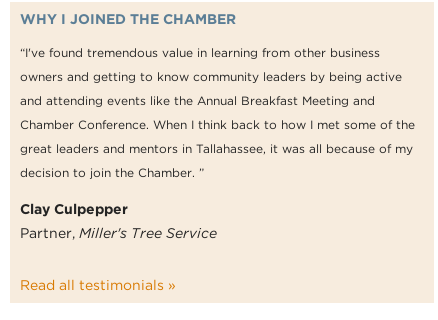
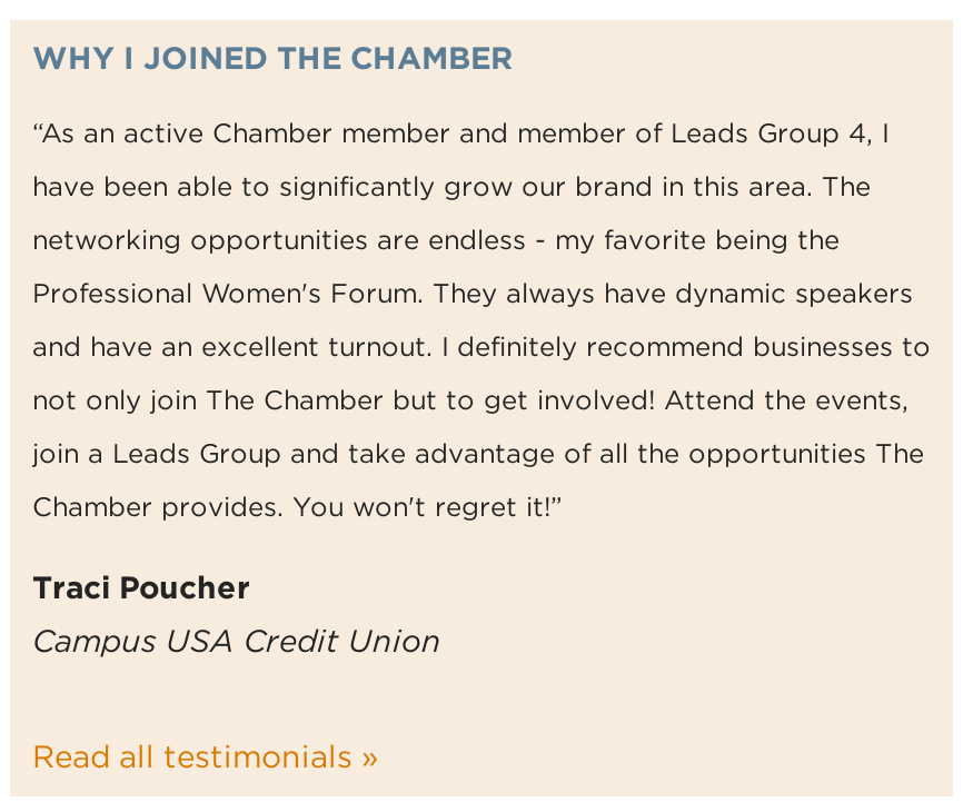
[20,45,415,241] “I've found tremendous value in learning from other business | owners and getting to know community leaders by being active | and attending events like the Annual Breakfast Meeting and | Chamber Conference. When I think back to how I met some of the | great leaders and mentors in Tallahassee, it was all because of my | decision to join the Chamber. ” | Clay Culpepper | Partner, Miller's Tree Service -> [32,116,931,659] “As an active Chamber member and member of Leads Group 4, I | have been able to significantly grow our brand in this area. The | networking opportunities are endless - my favorite being the | Professional Women's Forum. They always have dynamic speakers | and have an excellent turnout. I definitely recommend businesses to | not only join The Chamber but to get involved! Attend the events, | join a Leads Group and take advantage of all the opportunities The | Chamber provides. You won't regret it!” | Traci Poucher | Campus USA Credit Union

